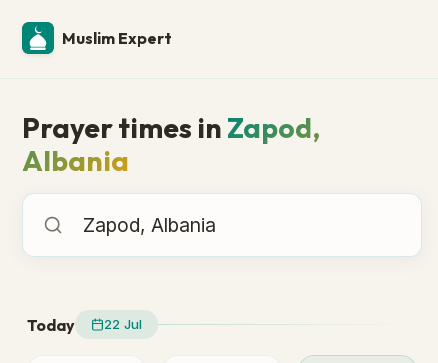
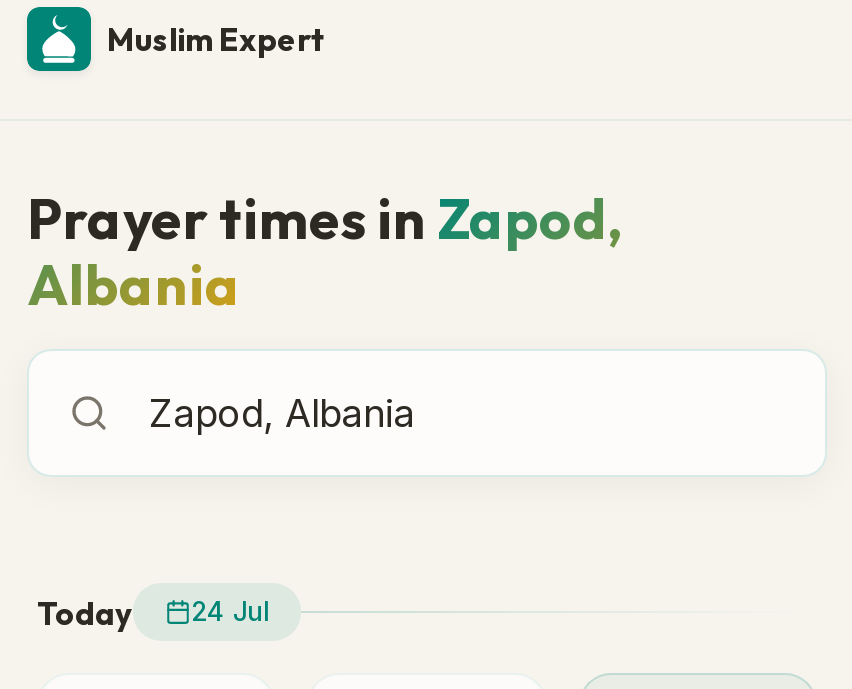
[27,314,142,334] Today 22 Jul -> [37,592,269,632] Today 24 Jul

